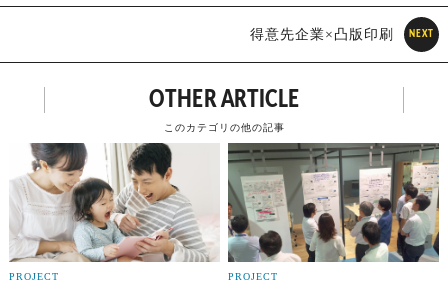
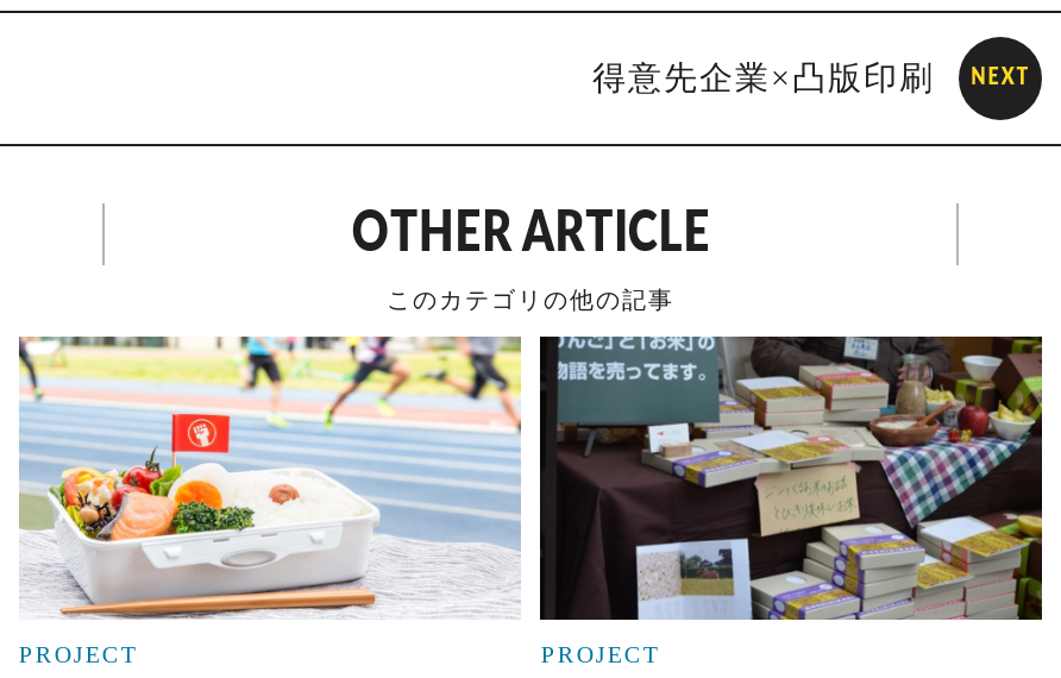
[9,142,219,263] [image] -> [17,334,521,620] [image]
[227,142,440,263] [image] -> [538,334,1044,622] [image]

